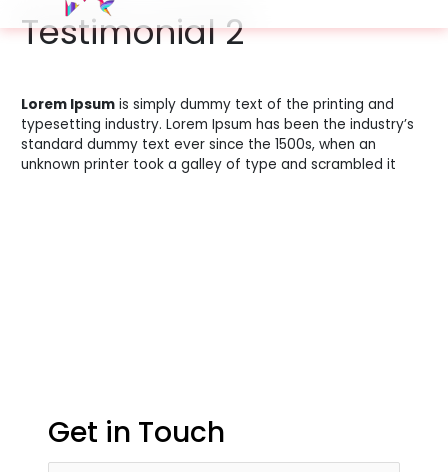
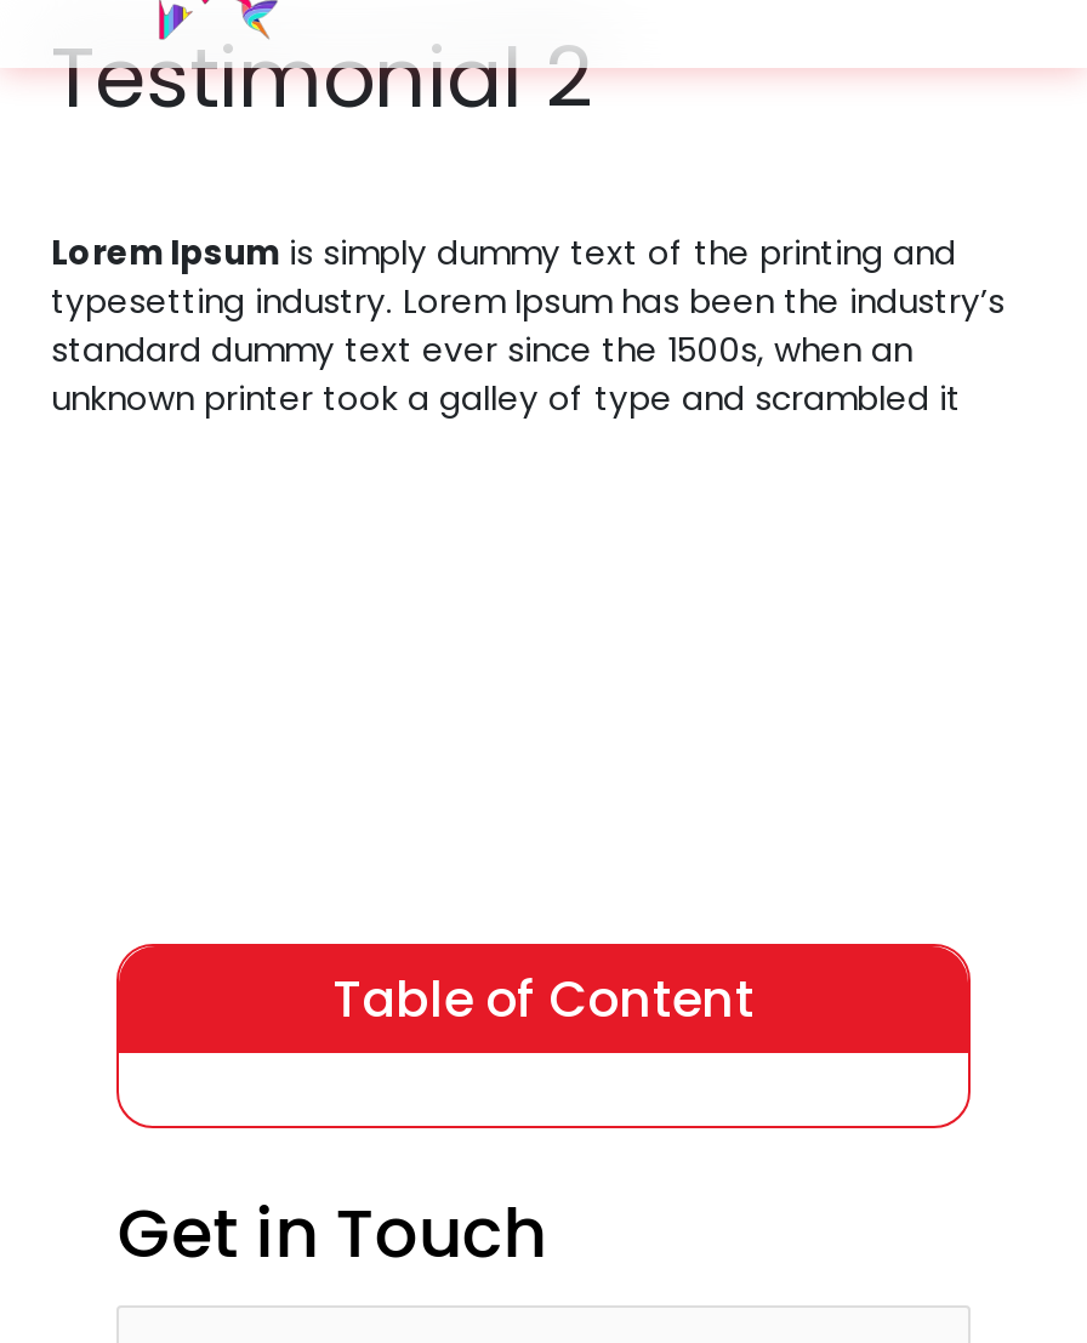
none -> [332,965,755,1033] Table of Content

